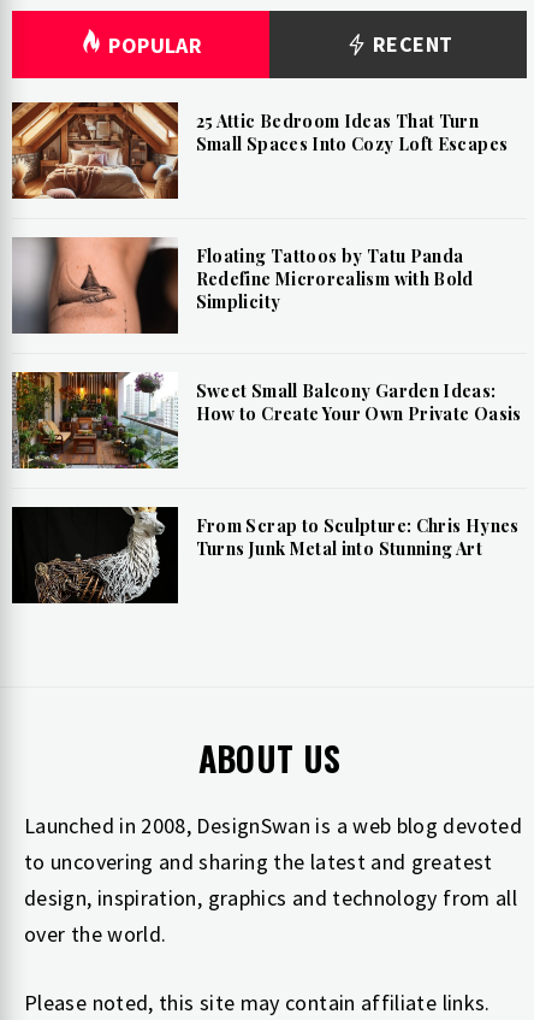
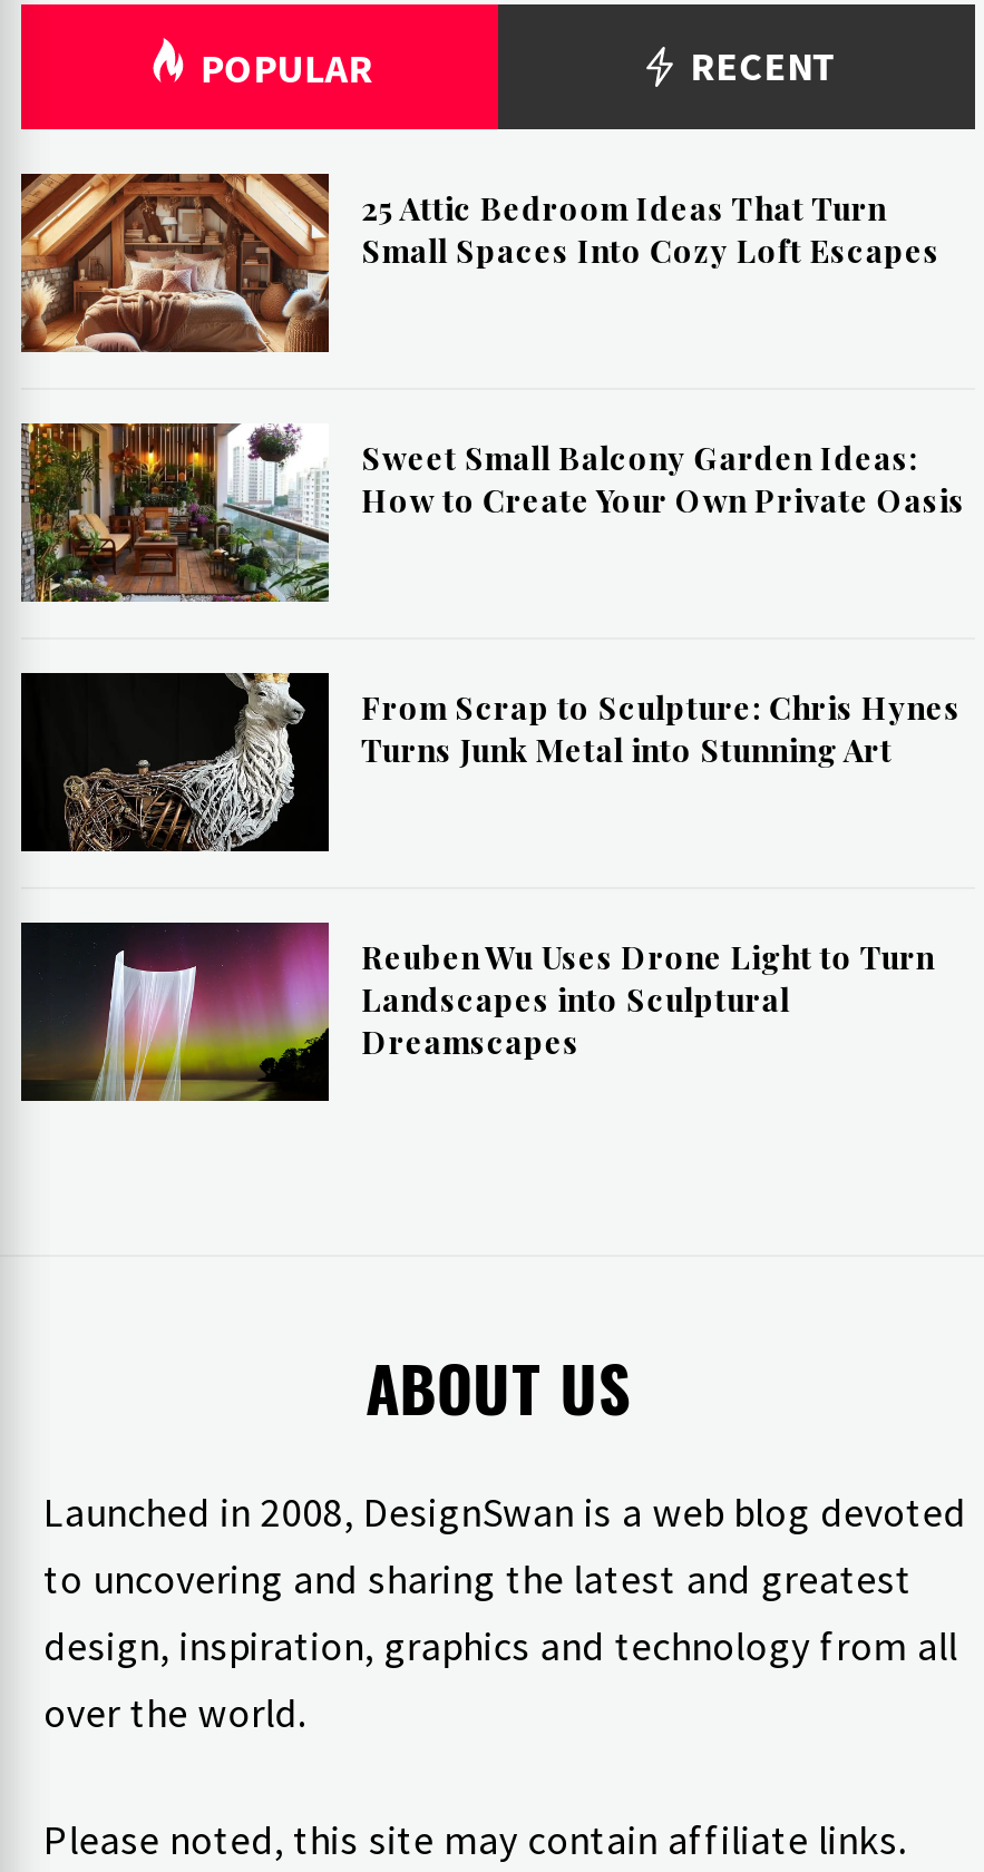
[13,237,474,335] [image] | Floating Tattoos by Tatu Panda | Redefine Microrealism with Bold | Simplicity -> none
moved [11,369,521,560] -> [19,417,965,771]: [image] | Sweet Small Balcony Garden Ideas: | How to Create Your Own Private Oasis | From Scrap to Sculpture: Chris Hynes | Turns Junk Metal into Stunning Art
none -> [21,920,935,1103] [image] | Reuben Wu Uses Drone Light to Turn | Landscapes into Sculptural | Dreamscapes

